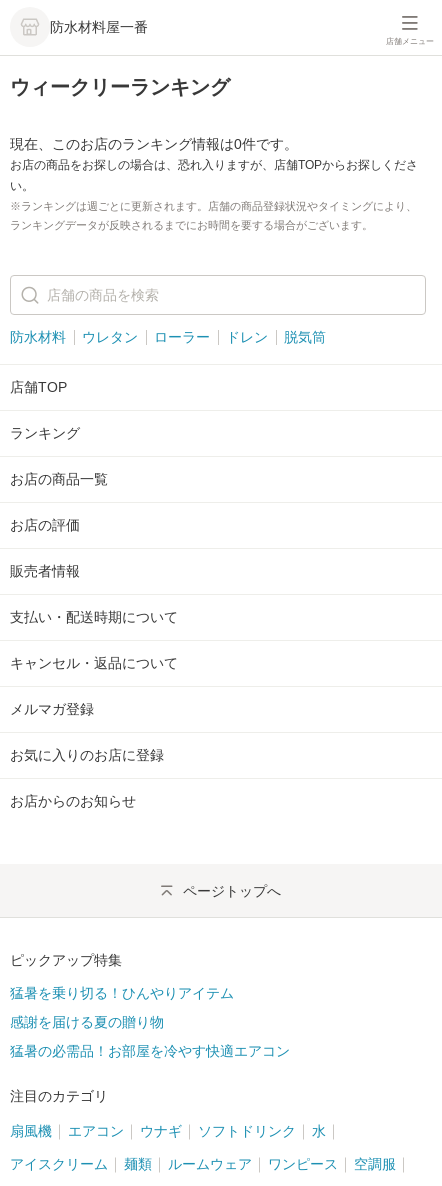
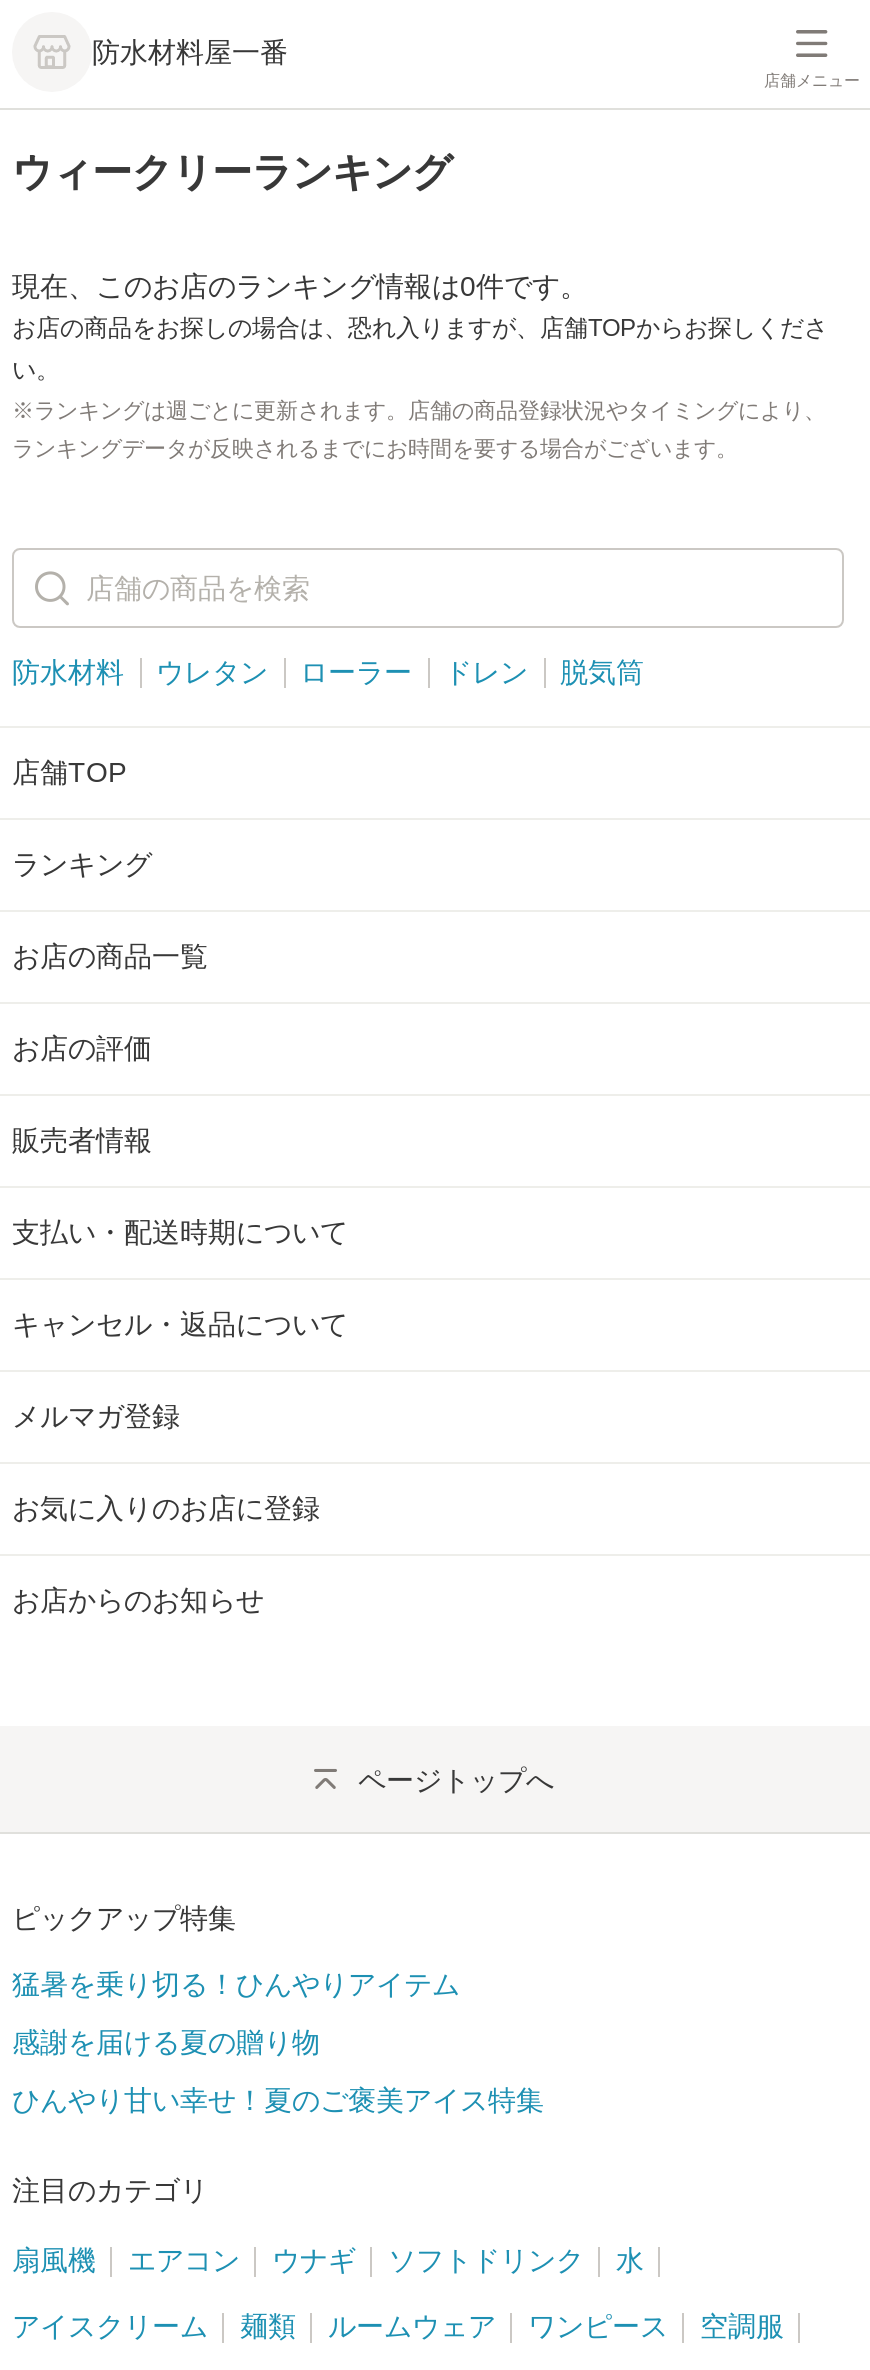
[10,1043,290,1059] 猛暑の必需品！お部屋を冷やす快適エアコン -> [12,2085,544,2117] ひんやり甘い幸せ！夏のご褒美アイス特集

